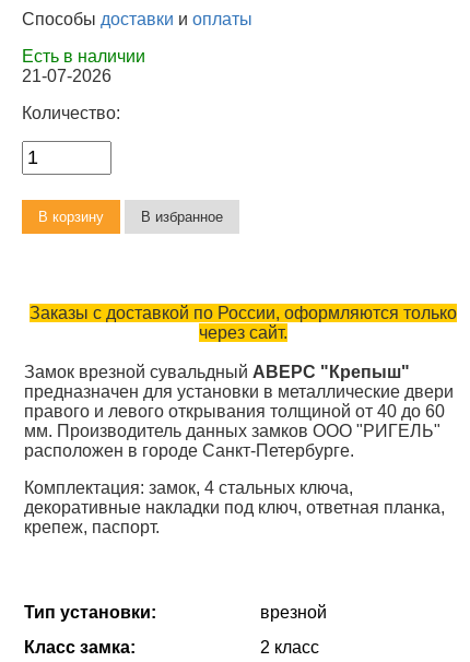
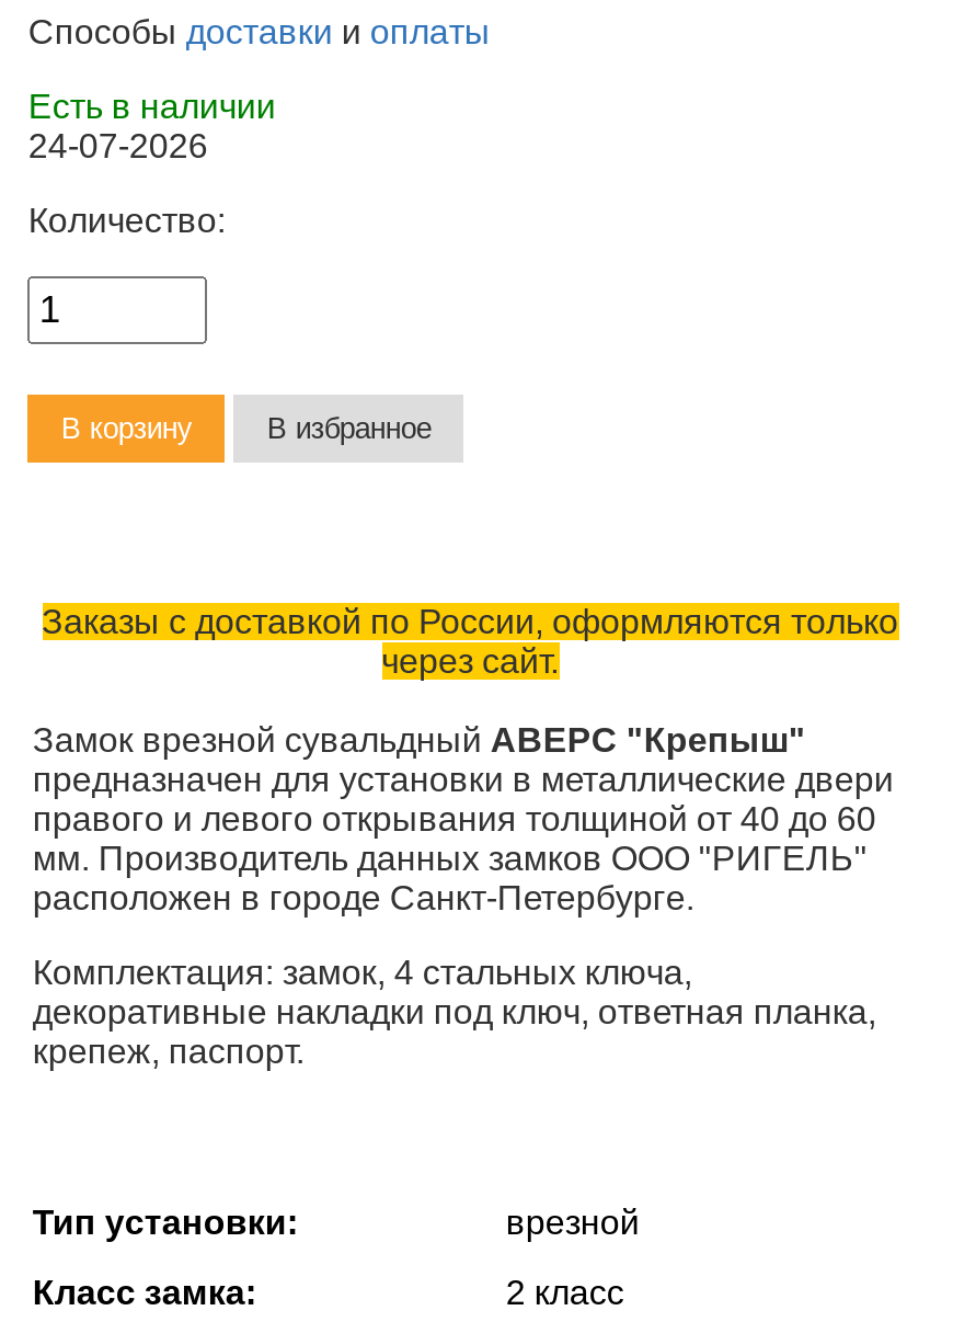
[22,67,112,85] 21-07-2026 -> [28,127,208,164] 24-07-2026

